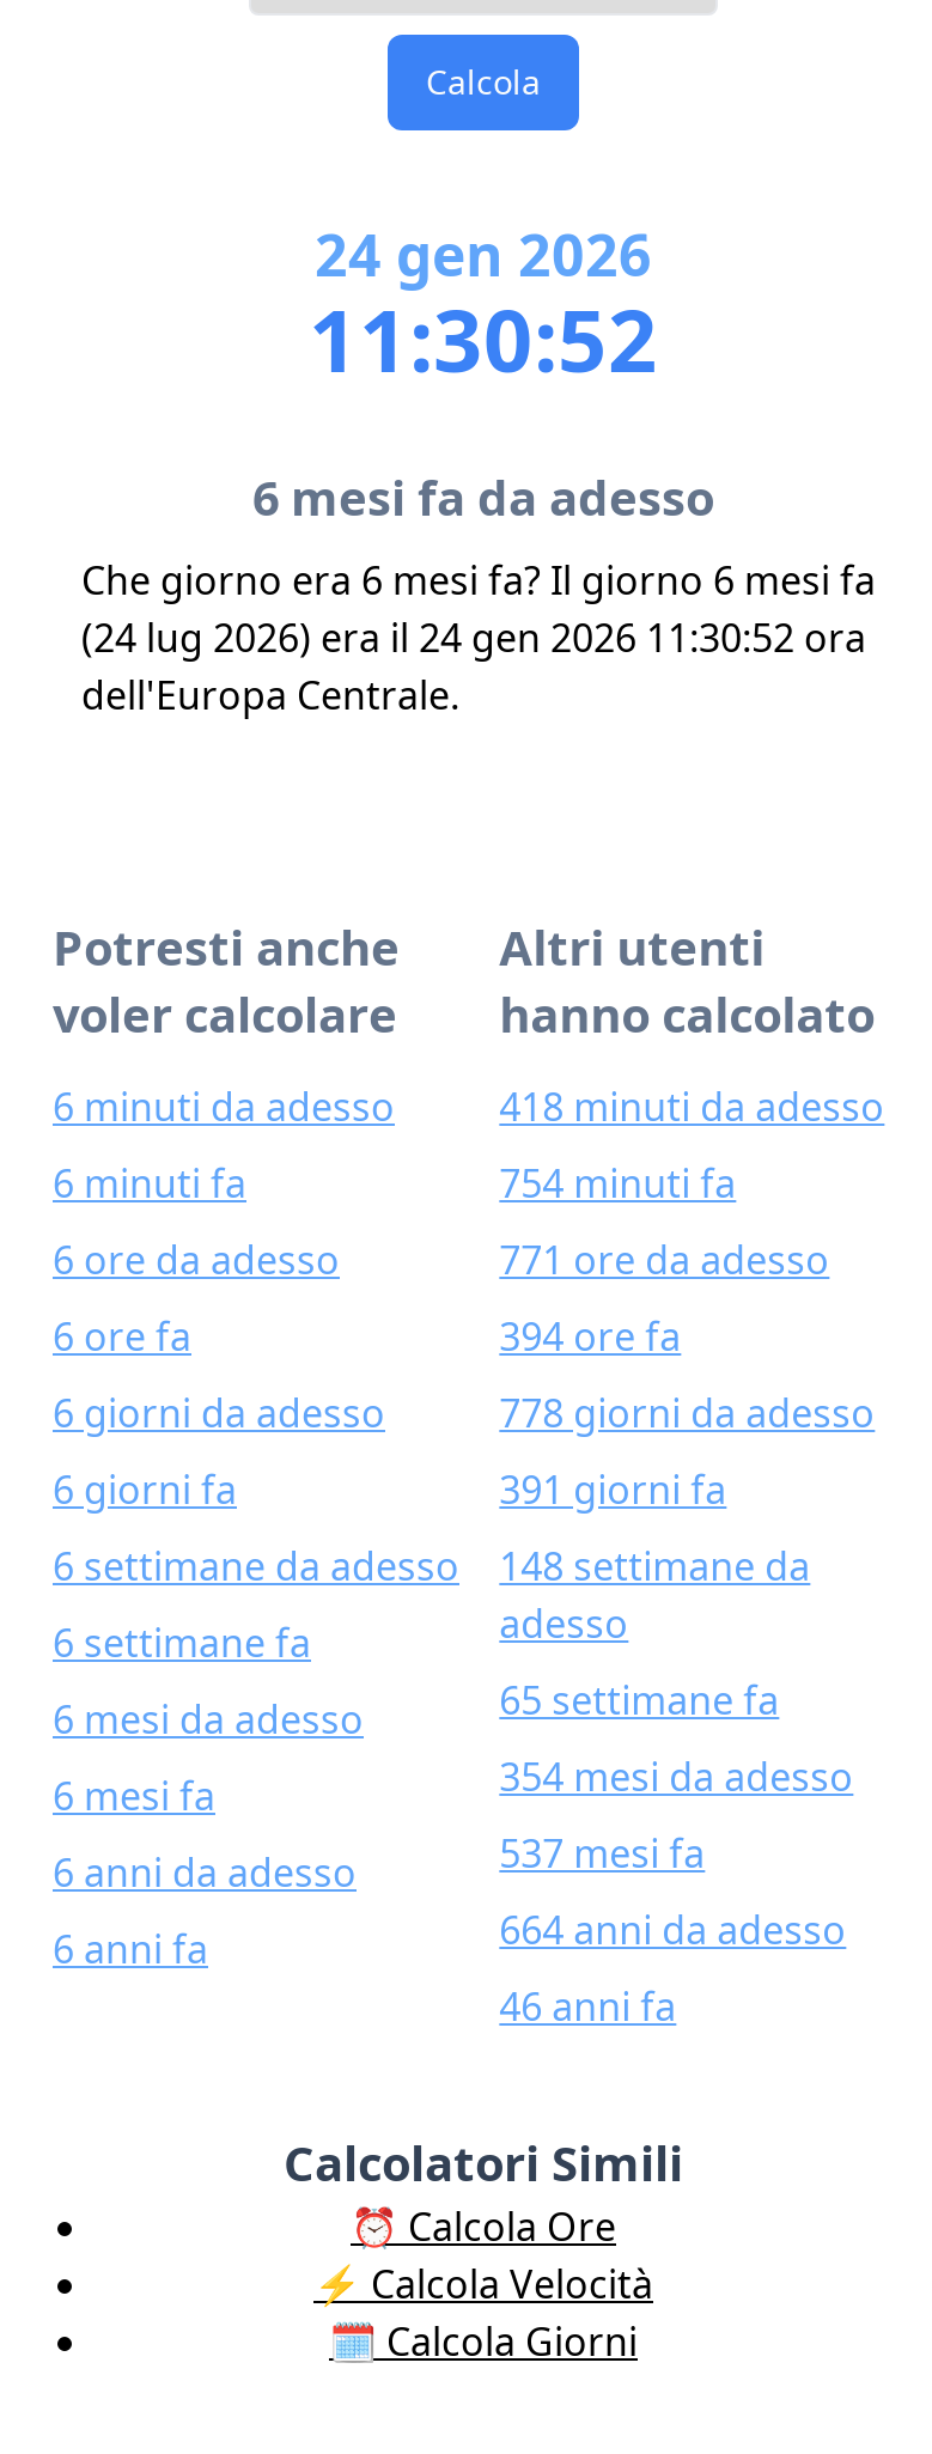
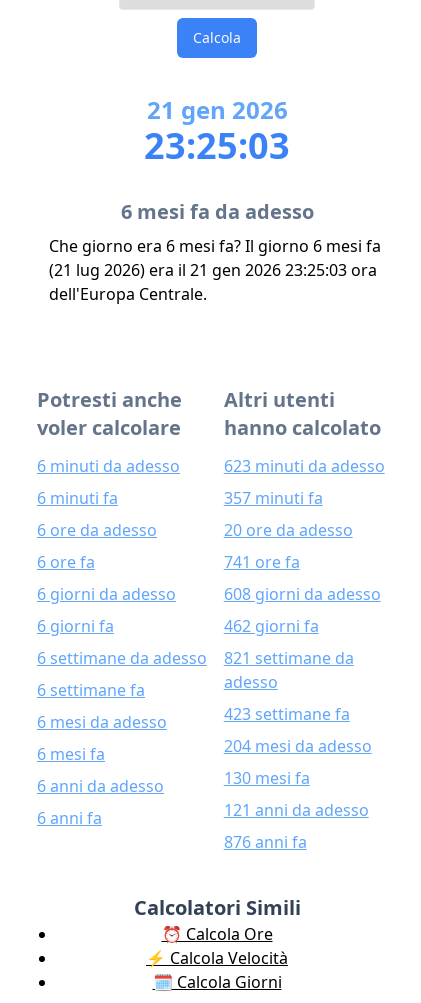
[315,214,652,293] 24 gen 2026 -> [146,93,287,126] 21 gen 2026
[309,281,658,398] 11:30:52 -> [144,121,290,170] 23:25:03
[81,611,866,664] (24 lug 2026) era il 24 gen 2026 11:30:52 ora -> [49,259,377,281] (21 lug 2026) era il 21 gen 2026 23:25:03 ora
[499,1080,885,1133] 418 minuti da adesso -> [224,455,385,477] 623 minuti da adesso
[499,1157,736,1210] 754 minuti fa -> [224,487,323,509] 357 minuti fa
[499,1234,830,1286] 771 ore da adesso -> [224,519,353,541] 20 ore da adesso
[499,1310,681,1363] 394 ore fa -> [224,551,300,573] 741 ore fa
[499,1387,875,1439] 778 giorni da adesso -> [224,583,381,605] 608 giorni da adesso
[499,1463,727,1516] 391 giorni fa -> [224,615,319,637] 462 giorni fa
[53,1540,810,1593] 6 settimane da adesso 148 settimane da -> [37,647,354,669] 6 settimane da adesso 821 settimane da
[499,1674,779,1727] 65 settimane fa -> [224,703,350,725] 423 settimane fa
[499,1750,854,1803] 354 mesi da adesso -> [224,735,372,757] 204 mesi da adesso
[499,1827,705,1880] 537 mesi fa -> [224,767,310,789] 130 mesi fa
[499,1904,846,1956] 664 anni da adesso -> [224,799,369,821] 121 anni da adesso
[499,1980,676,2033] 46 anni fa -> [224,831,307,853] 876 anni fa

